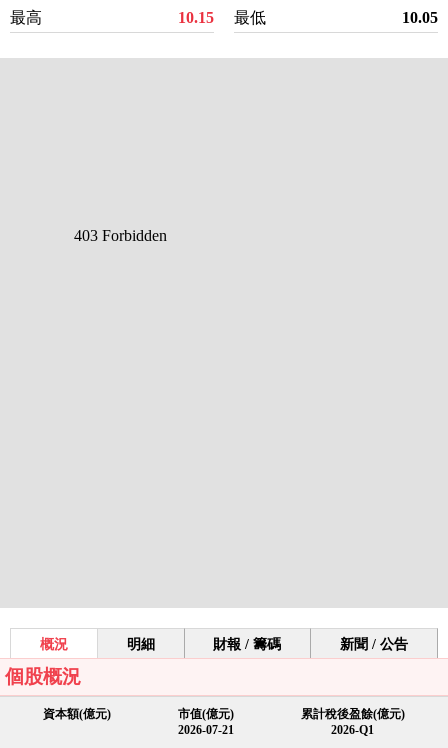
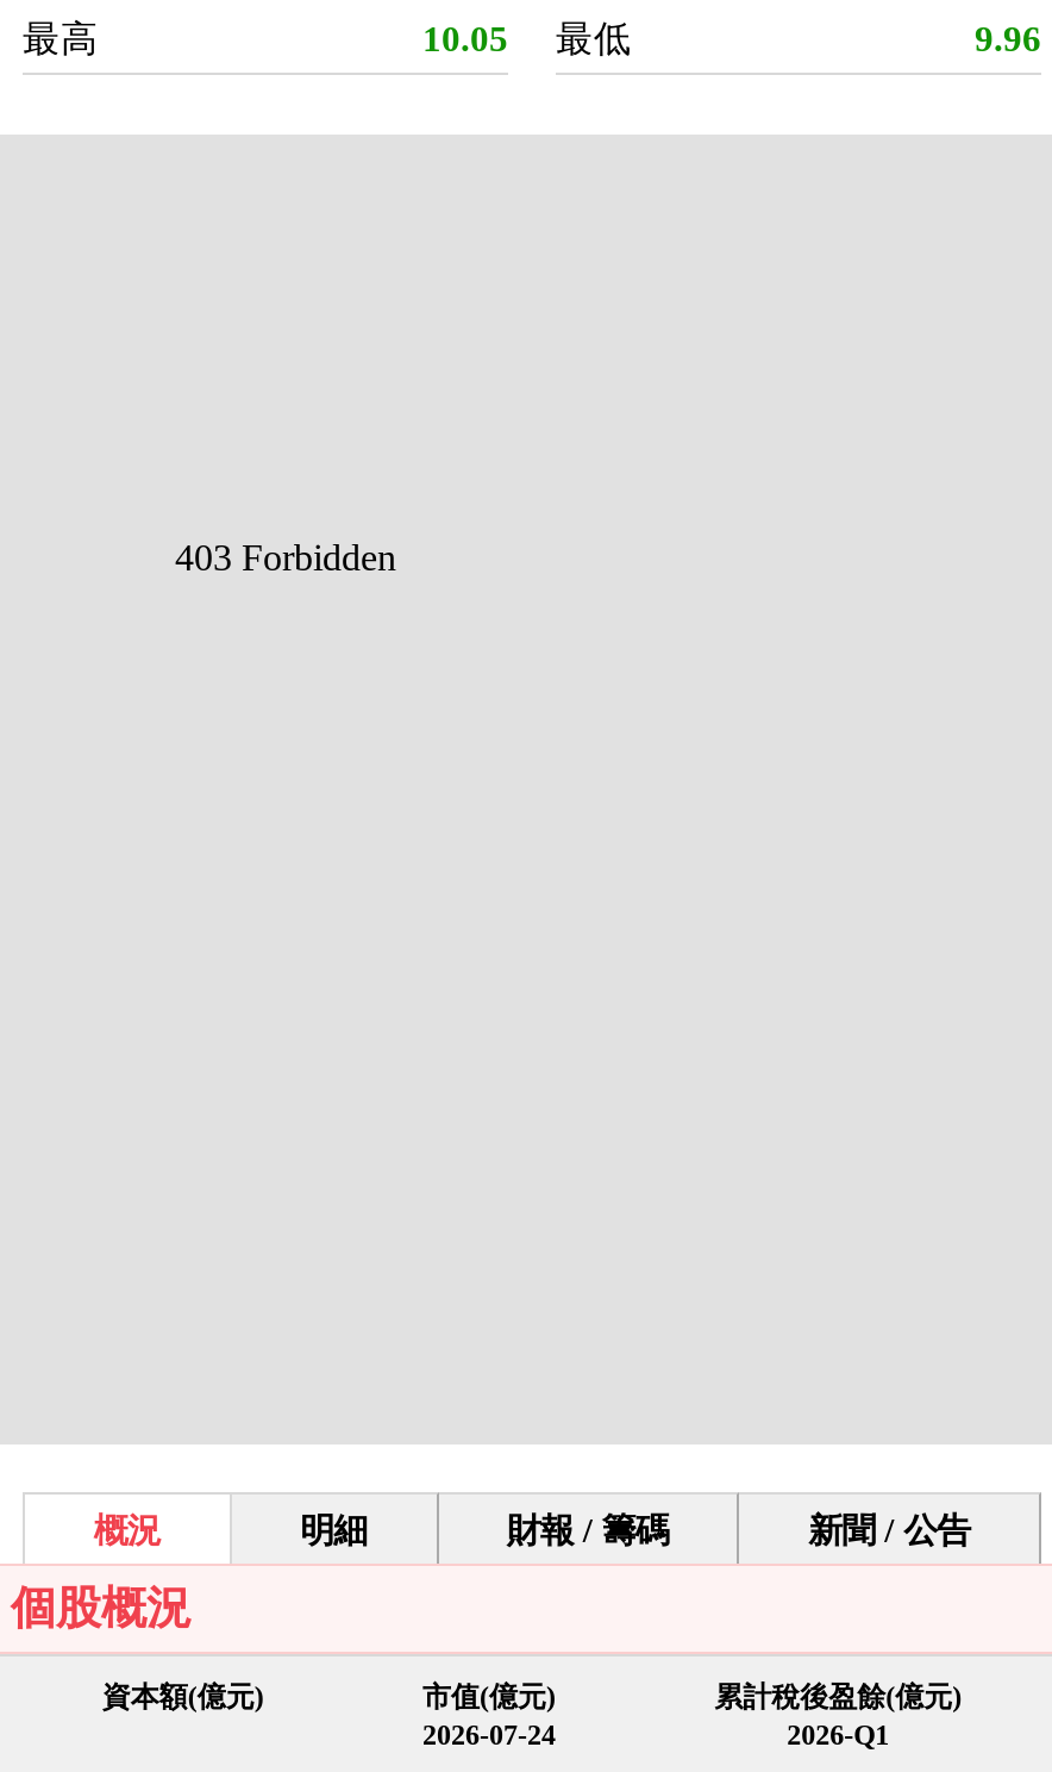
[178,9,266,26] 10.15 最低 -> [422,18,632,58] 10.05 最低
[402,9,438,26] 10.05 -> [975,18,1041,58] 9.96
[178,723,234,737] 2026-07-21 -> [422,1718,556,1752] 2026-07-24

